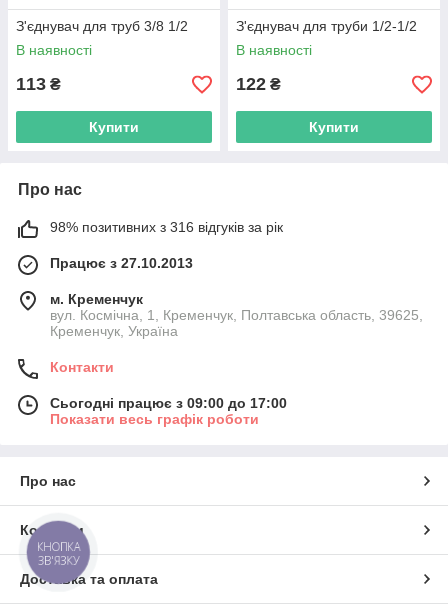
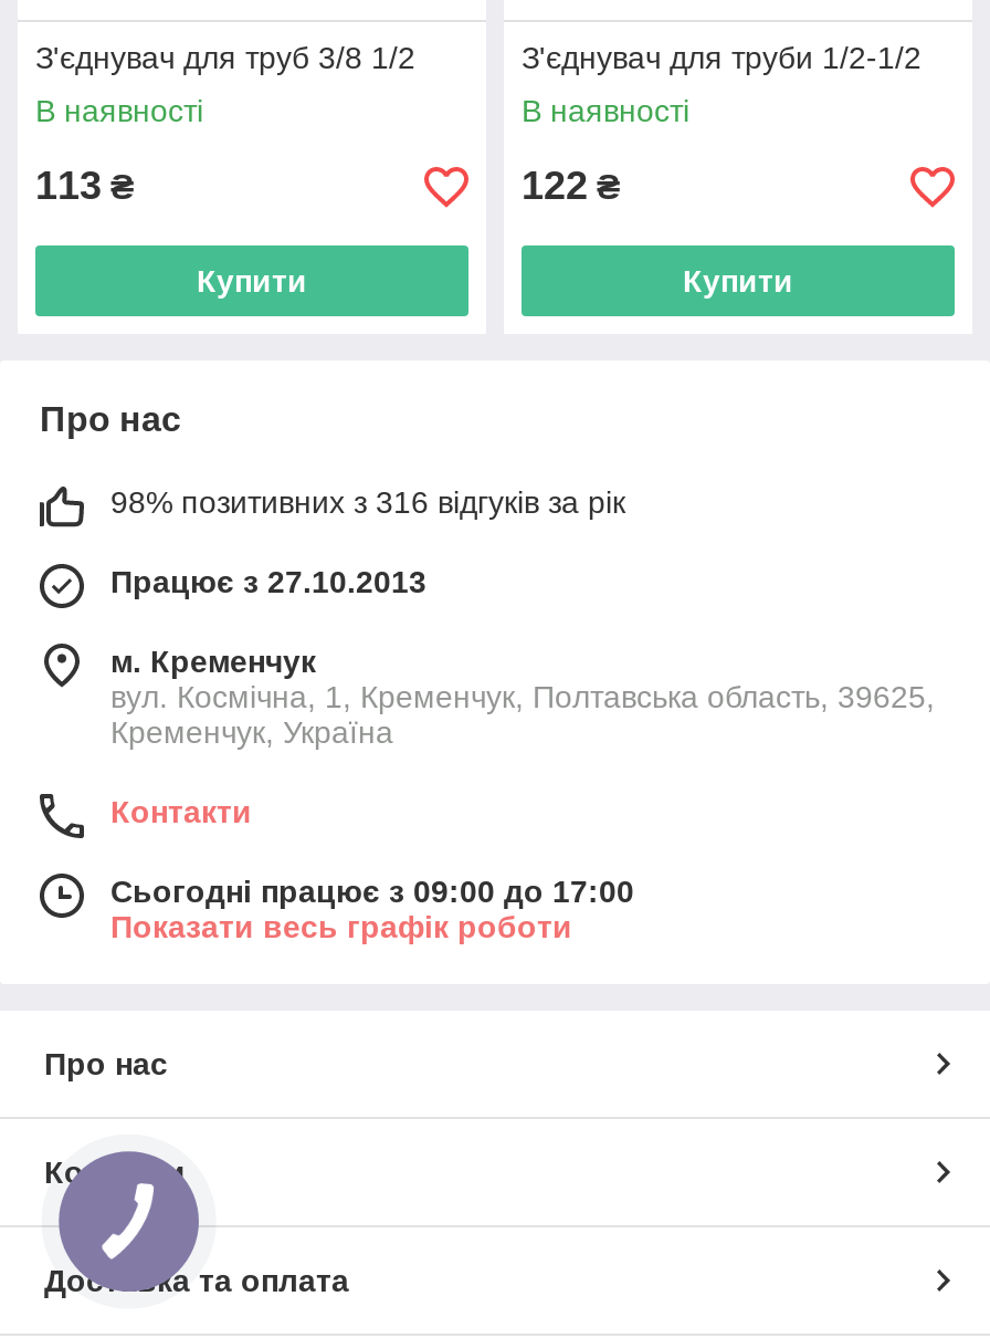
[37,539,80,568] КНОПКА | ЗВ'ЯЗКУ -> none

